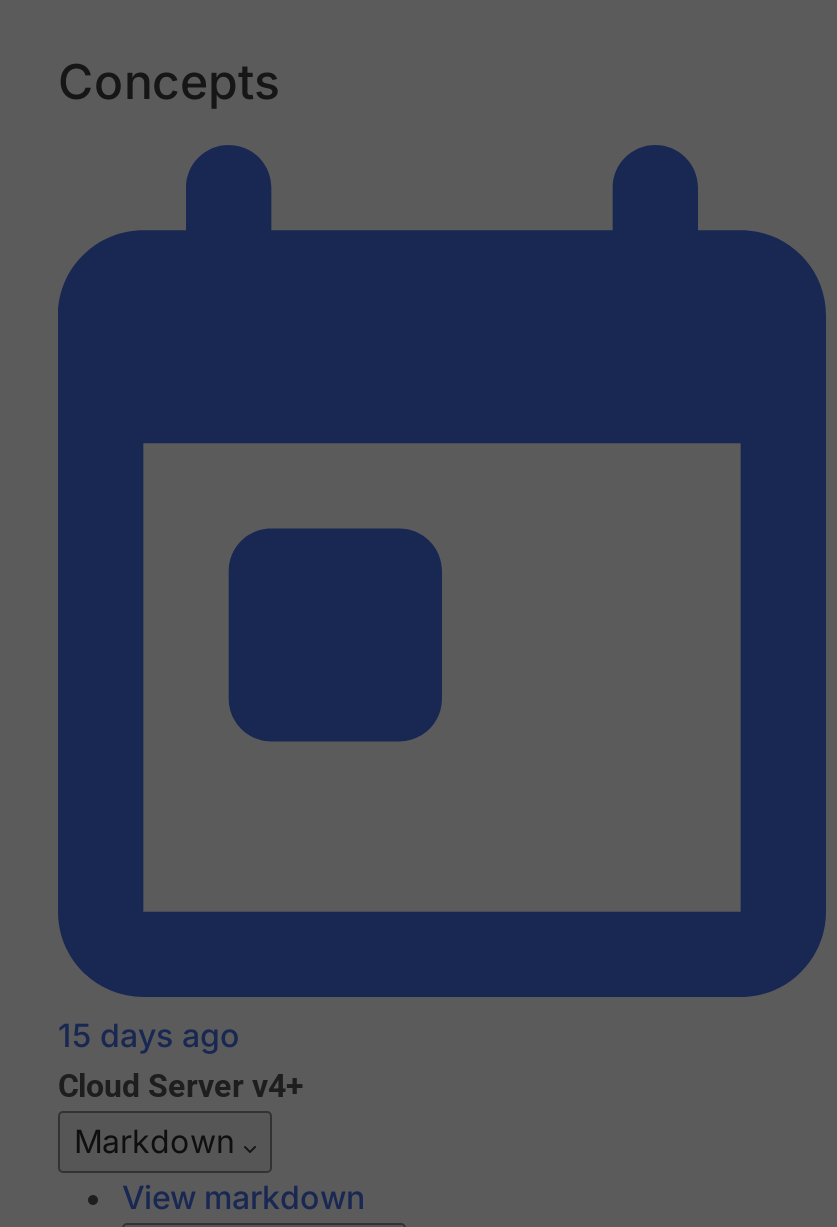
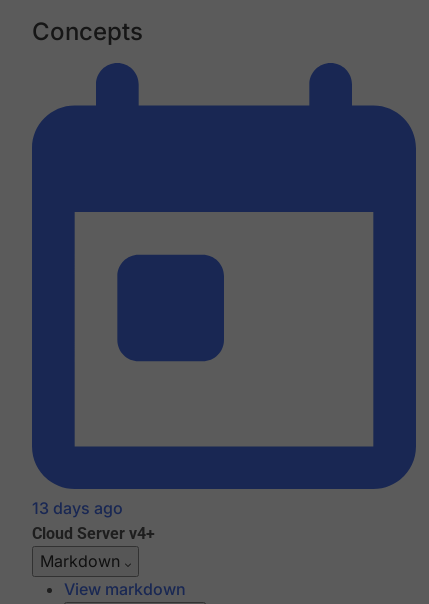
[58,1016,240,1056] 15 days ago -> [32,498,123,518] 13 days ago

